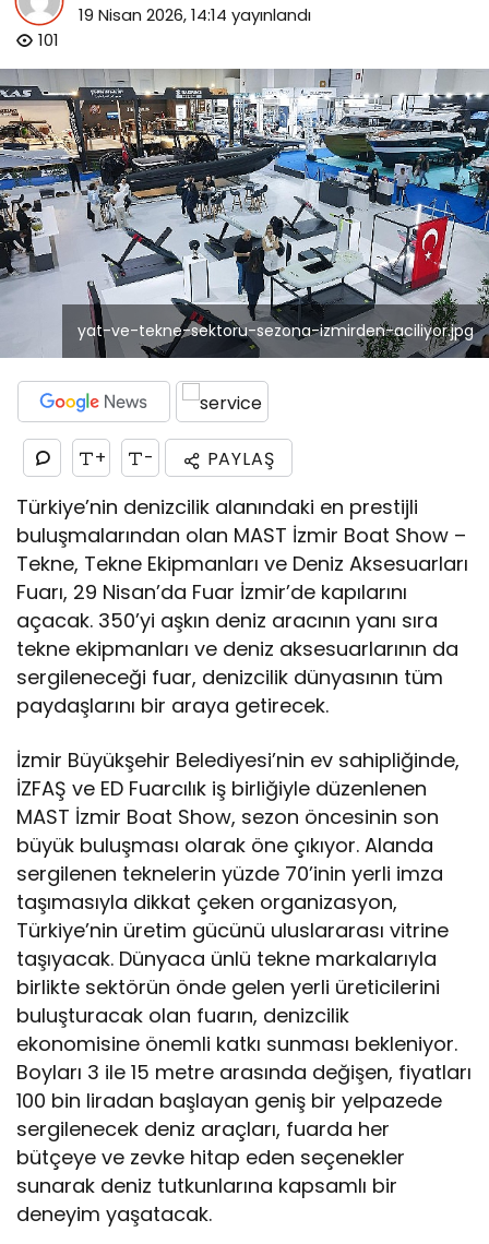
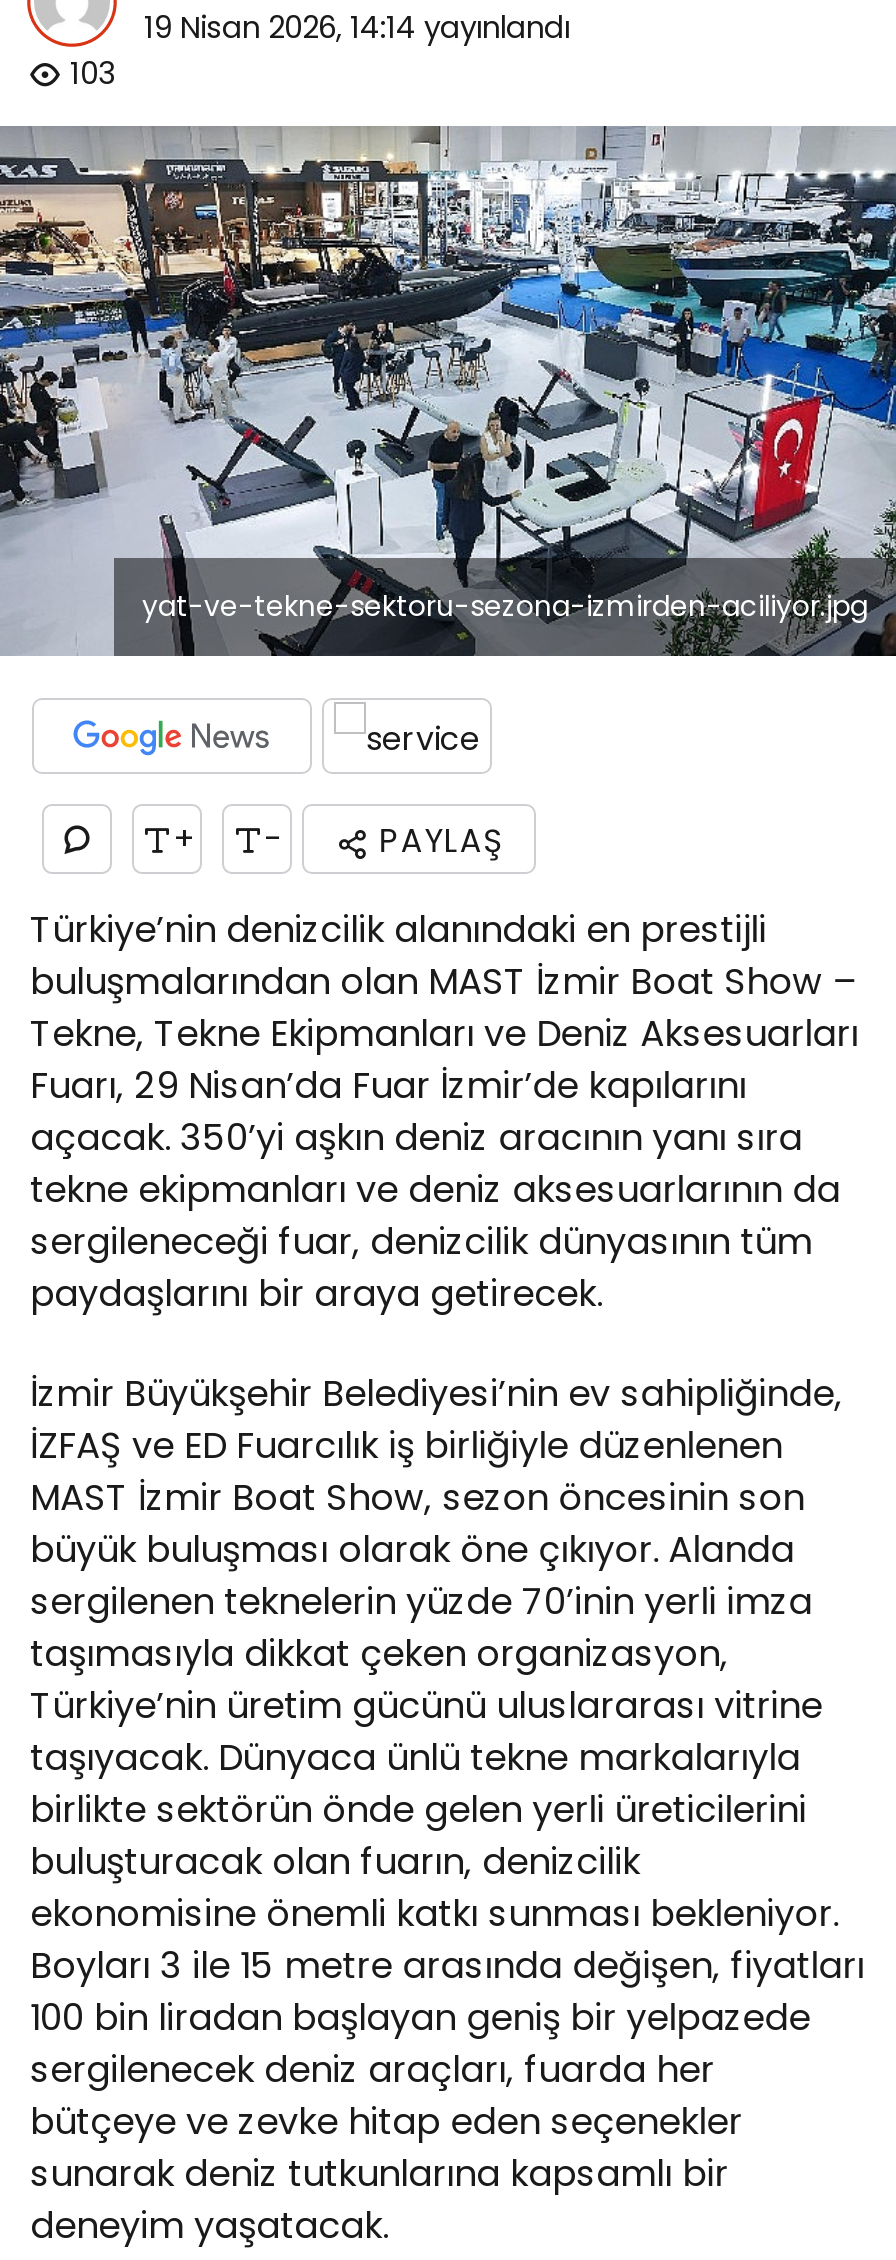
[38,28,59,51] 101 -> [70,51,116,93] 103

